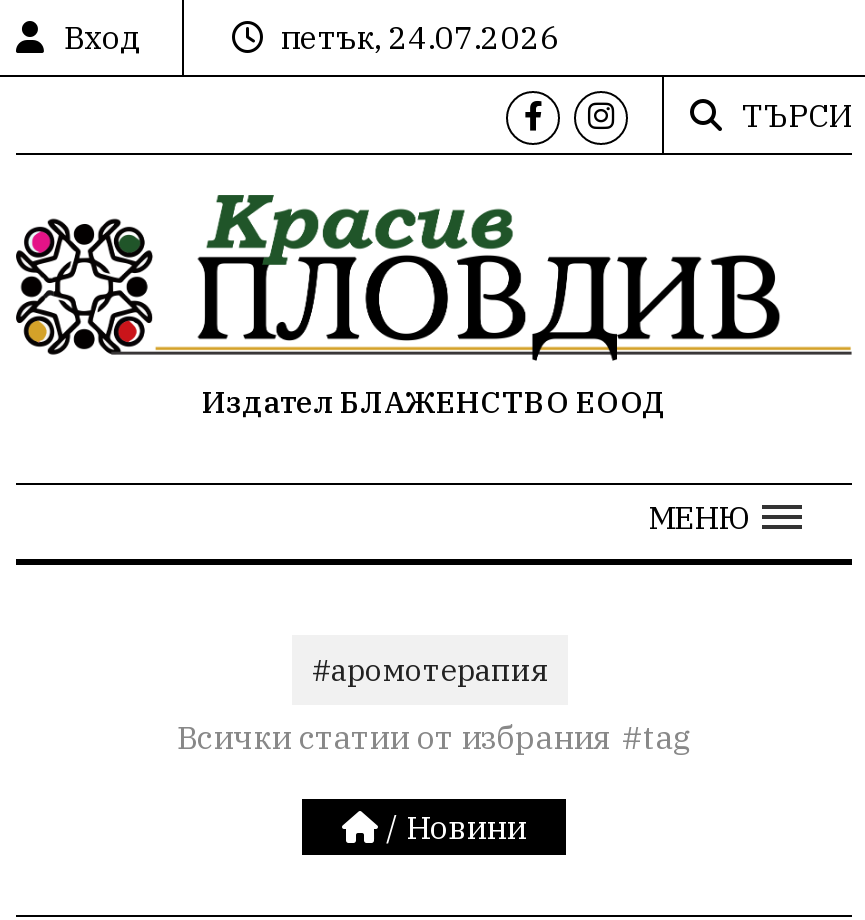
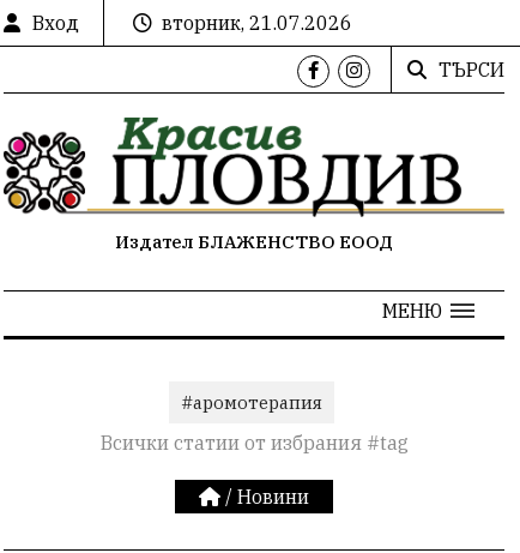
[280,17,560,57] петък, 24.07.2026 -> [162,11,352,35] вторник, 21.07.2026

